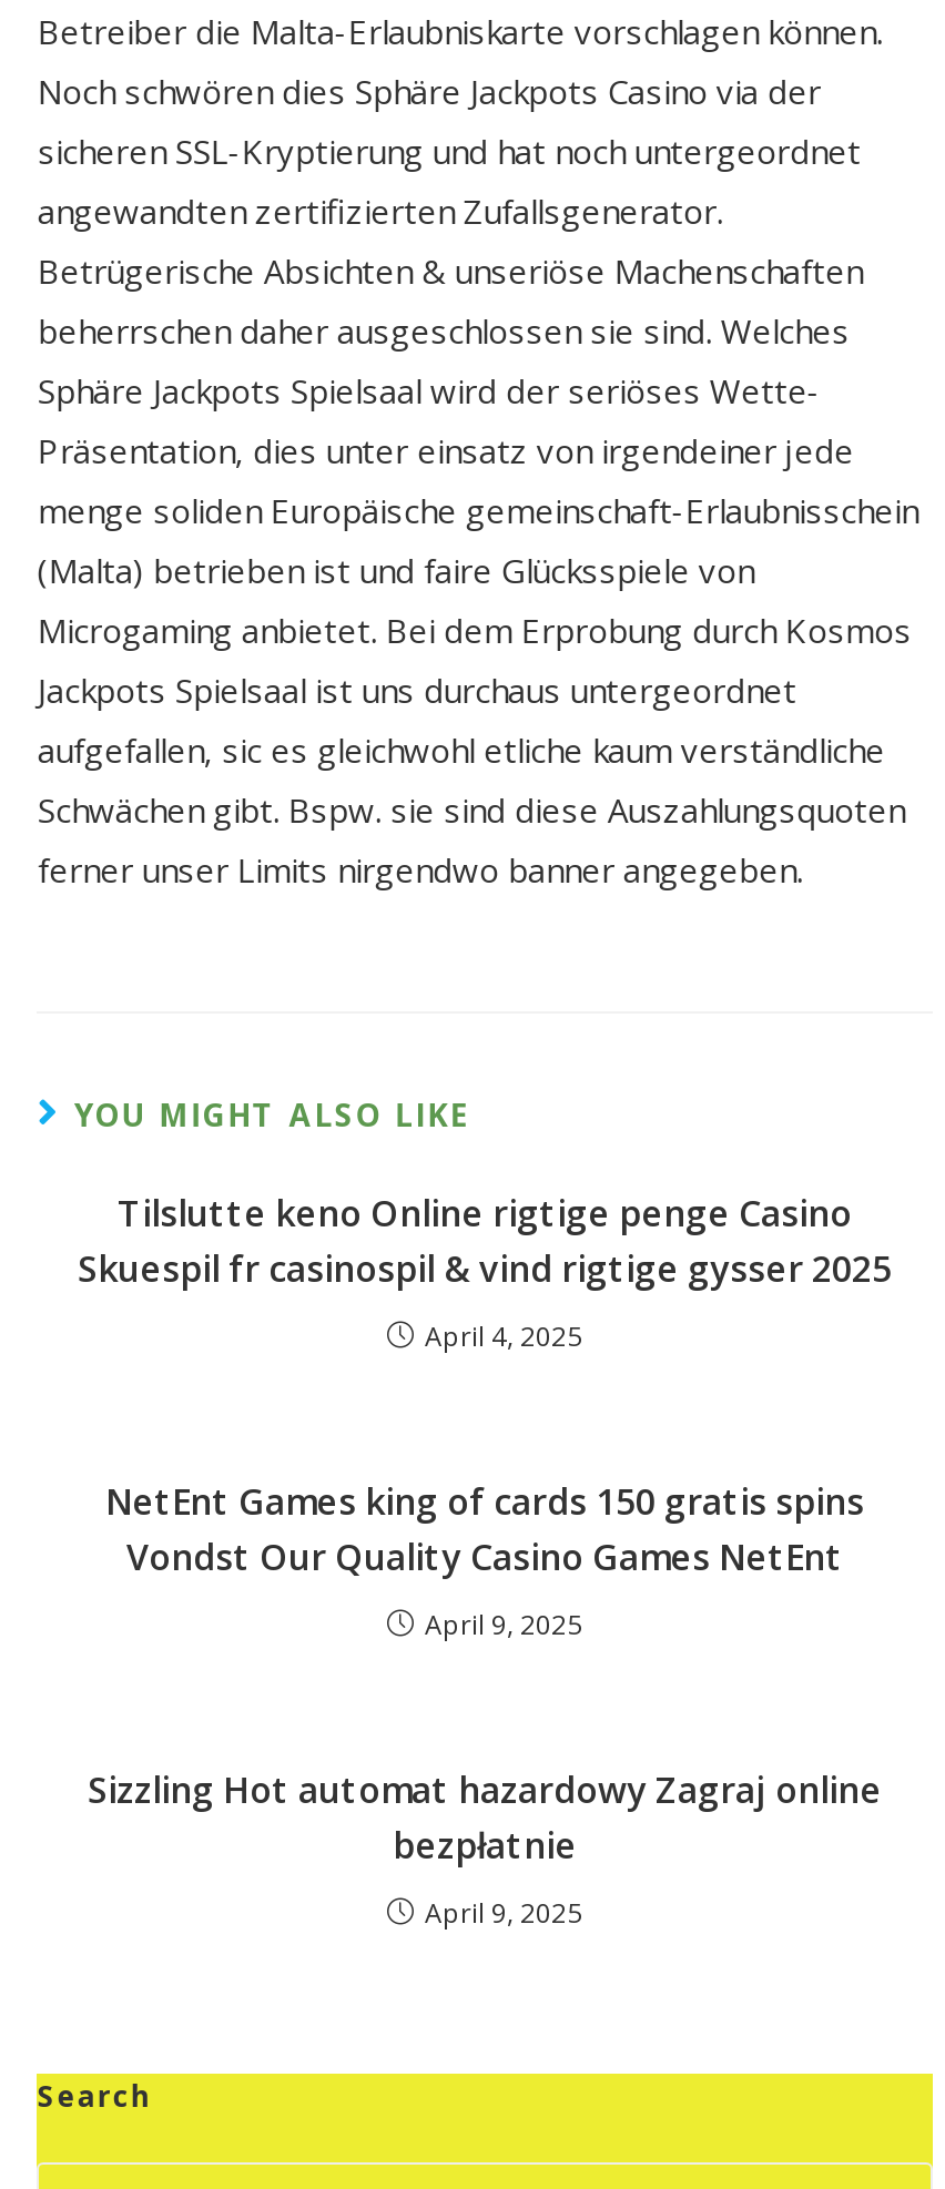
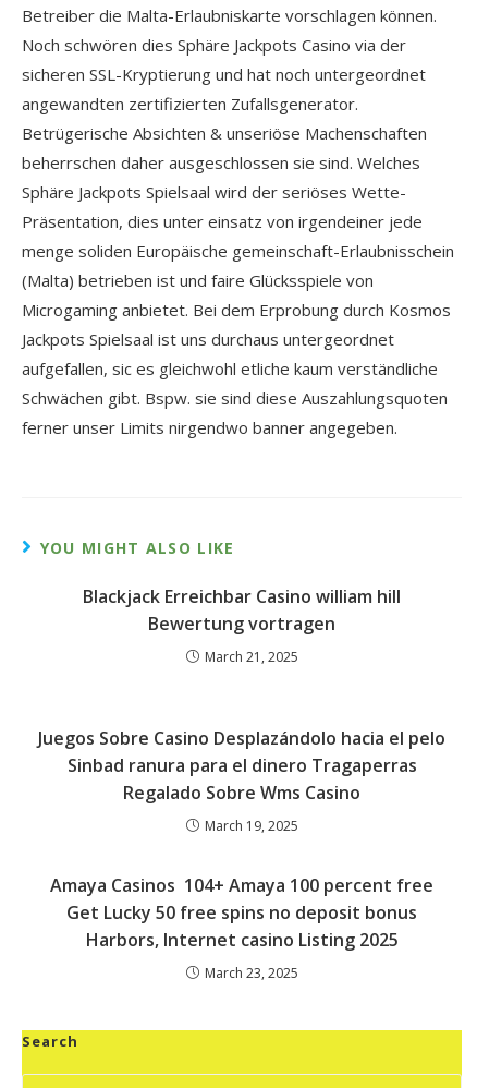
[78,1189,892,1293] Tilslutte keno Online rigtige penge Casino | Skuespil fr casinospil & vind rigtige gysser 2025 -> [83,584,401,636] Blackjack Erreichbar Casino william hill | Bewertung vortragen
[425,1317,582,1355] April 4, 2025 -> [204,648,298,666] March 21, 2025
[105,1477,864,1581] NetEnt Games king of cards 150 gratis spins | Vondst Our Quality Casino Games NetEnt -> [38,726,445,805] Juegos Sobre Casino Desplazándolo hacia el pelo | Sinbad ranura para el dinero Tragaperras | Regalado Sobre Wms Casino
[425,1606,582,1643] April 9, 2025 -> [204,817,298,835] March 19, 2025
[88,1765,882,1870] Sizzling Hot automat hazardowy Zagraj online | bezpłatnie -> [50,873,433,952] Amaya Casinos ‍ 104+ Amaya 100 percent free | Get Lucky 50 free spins no deposit bonus | Harbors, Internet casino Listing 2025
[425,1894,582,1932] April 9, 2025 -> [204,964,298,982] March 23, 2025

